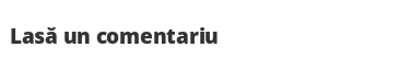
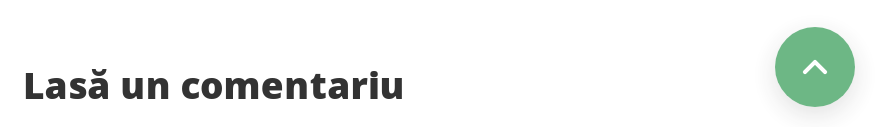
none -> [773,24,857,110] [image]

